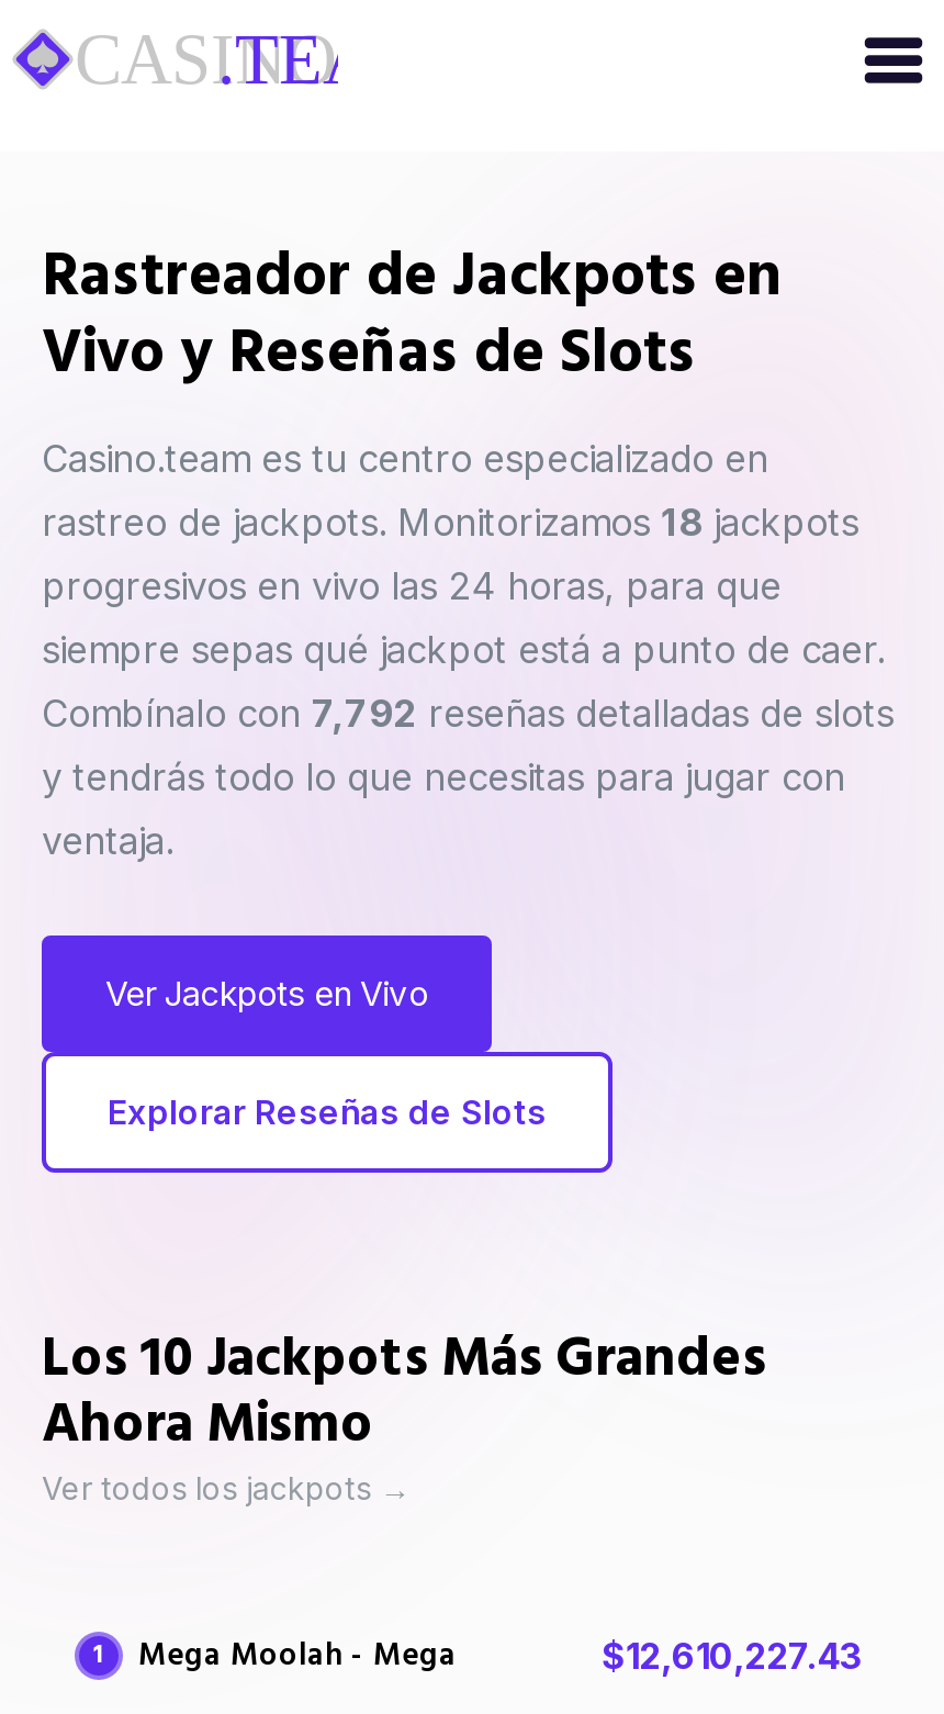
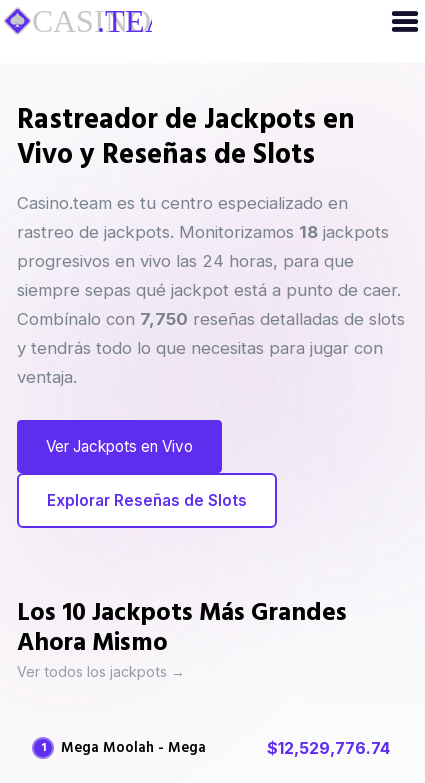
[42,692,894,736] Combínalo con 7,792 reseñas detalladas de slots -> [17,309,405,329] Combínalo con 7,750 reseñas detalladas de slots
[602,1634,861,1678] $12,610,227.43 -> [267,738,390,758] $12,529,776.74

